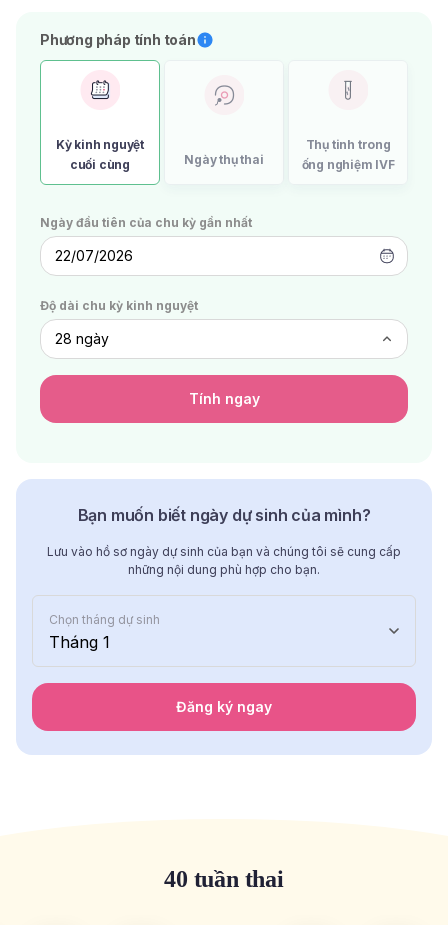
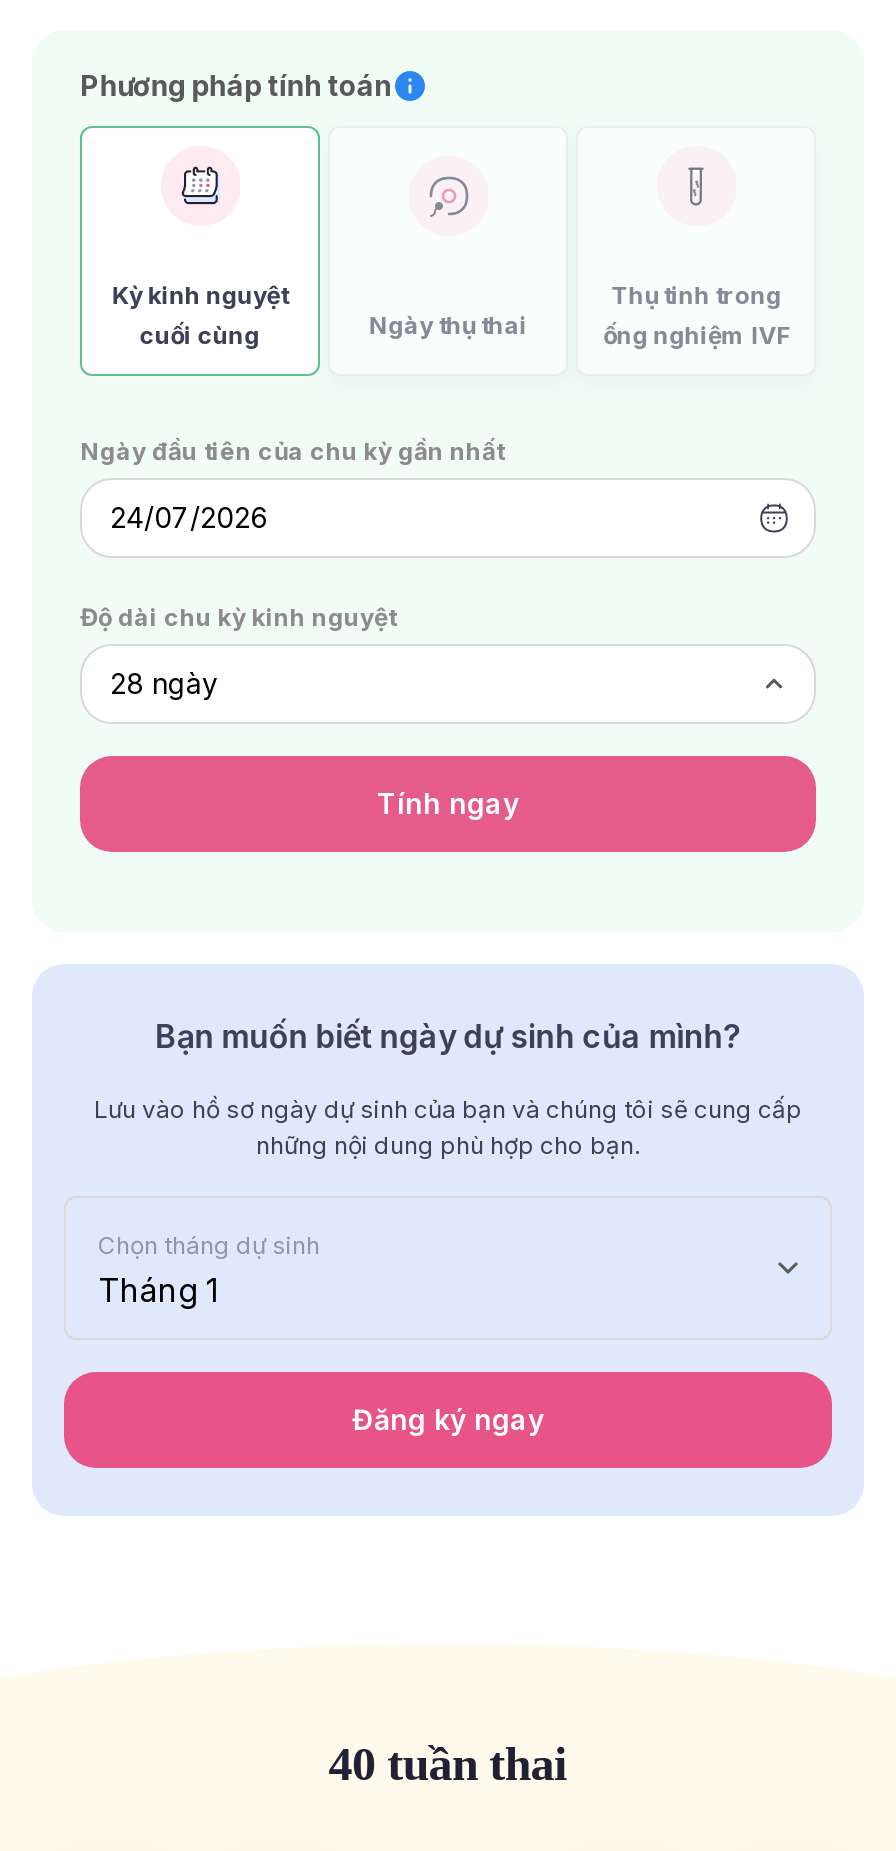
[55,247,133,264] 22/07/2026 -> [110,500,268,534] 24/07/2026

